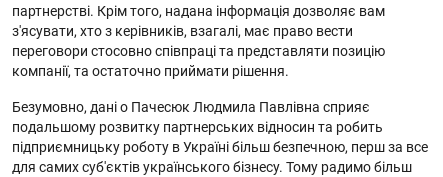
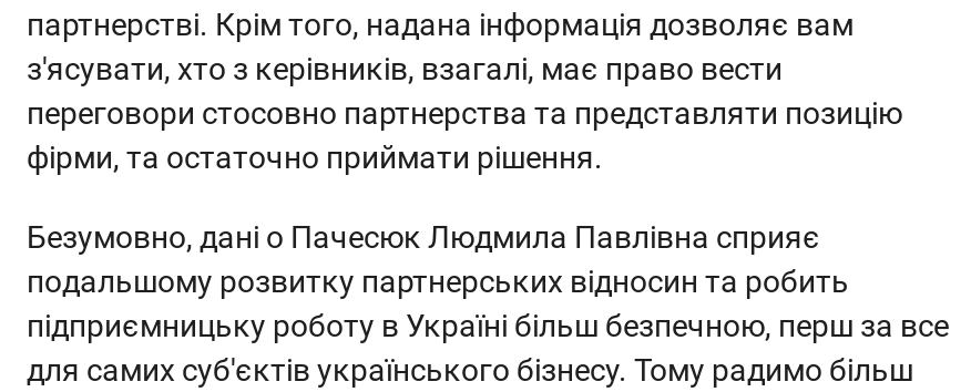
[12,43,385,59] переговори стосовно співпраці та представляти позицію -> [27,95,902,131] переговори стосовно партнерства та представляти позицію
[12,63,289,79] компанії, та остаточно приймати рішення. -> [27,140,603,175] фірми, та остаточно приймати рішення.

